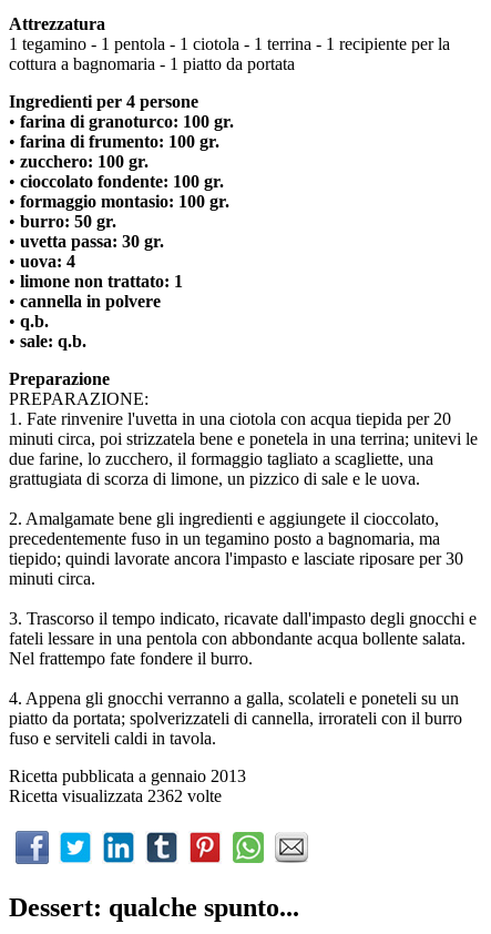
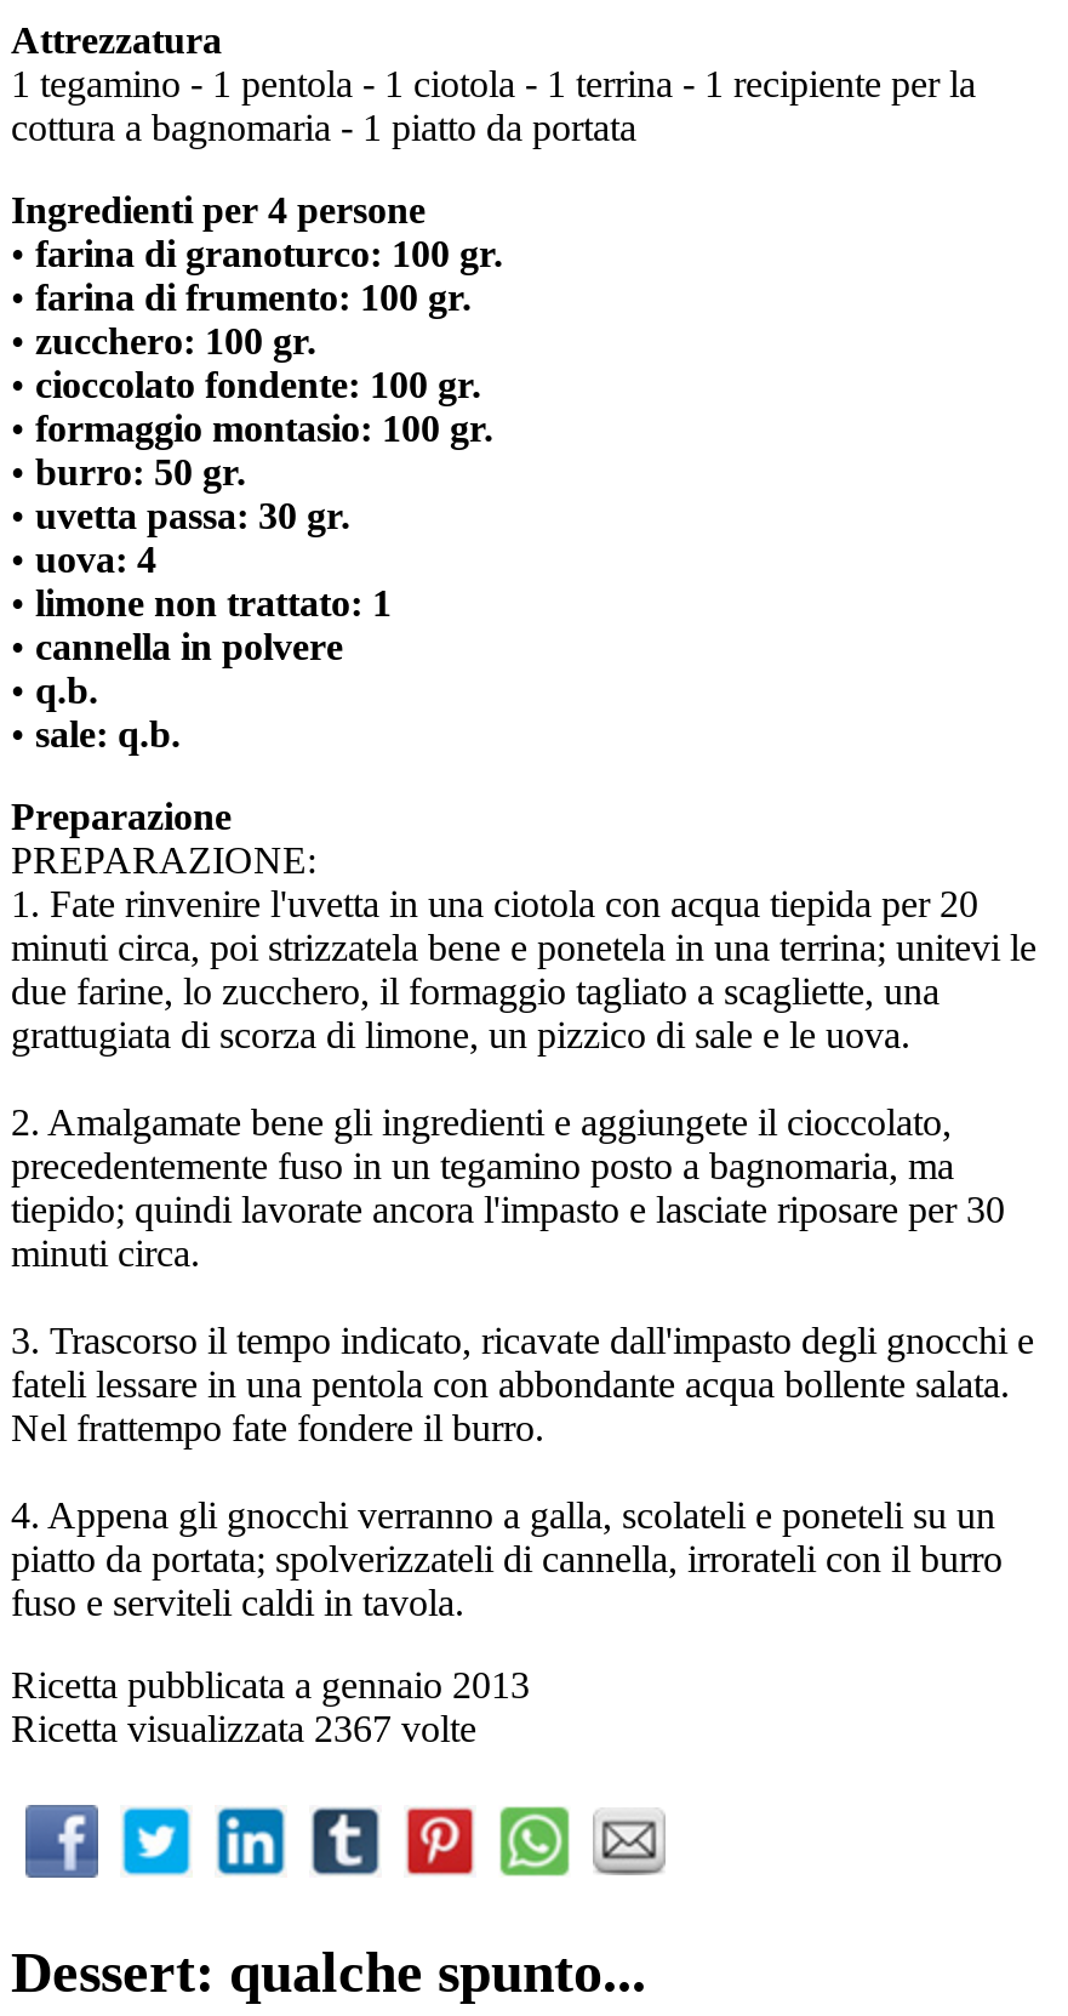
[9,786,222,805] Ricetta visualizzata 2362 volte -> [11,1707,476,1748] Ricetta visualizzata 2367 volte

